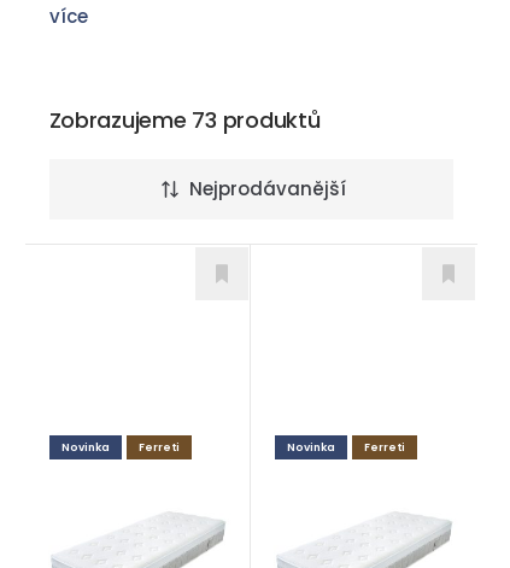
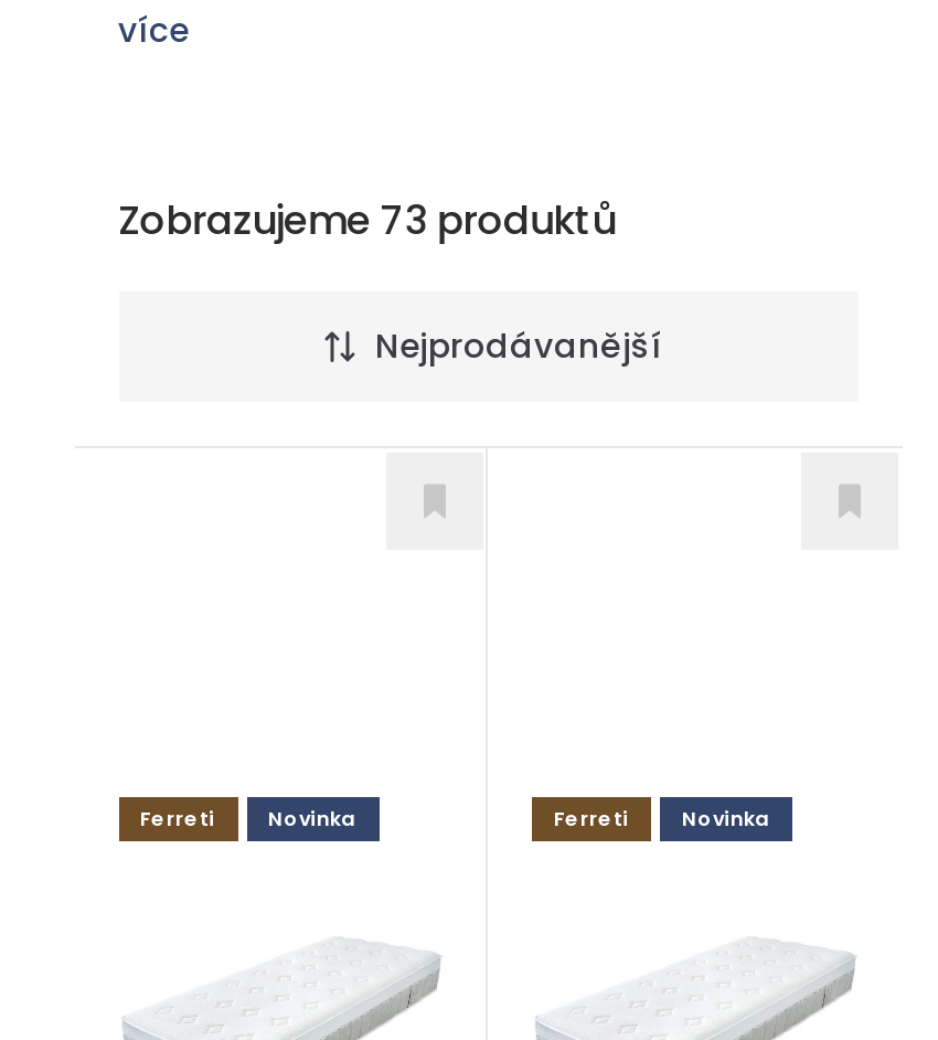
[138,440,179,454] Ferreti -> none
[364,440,405,454] Ferreti -> none
none -> [140,805,215,831] Ferreti
none -> [554,805,629,831] Ferreti

